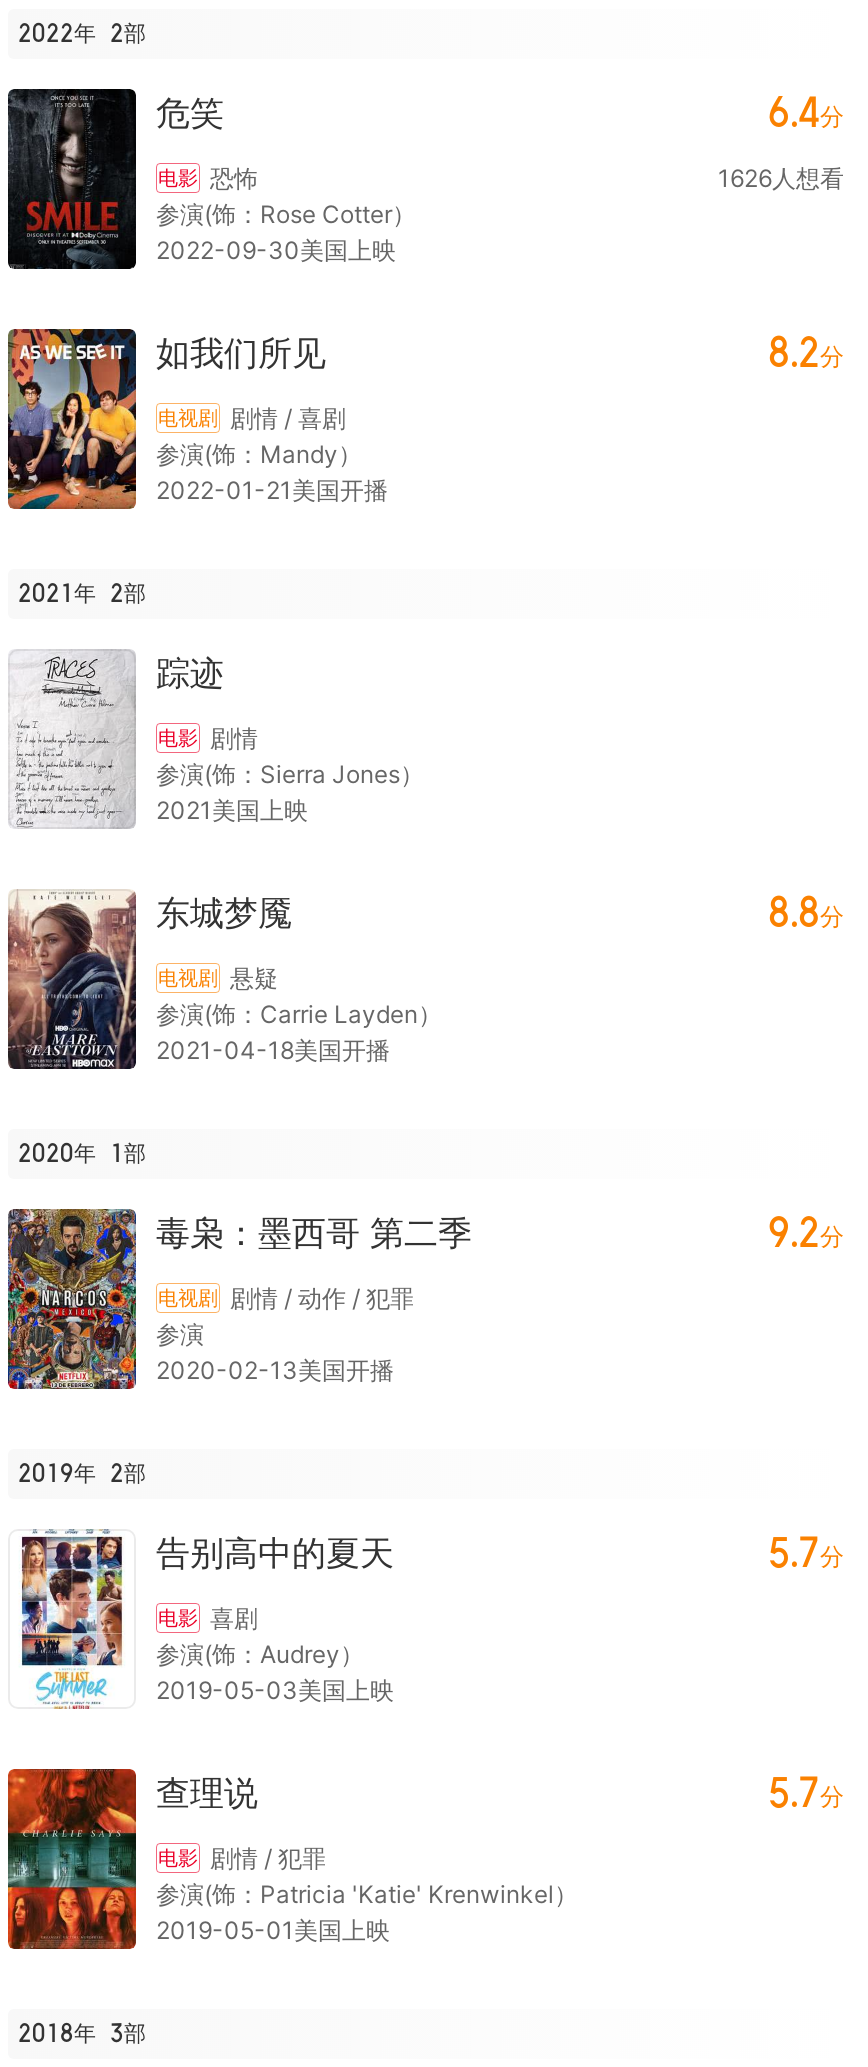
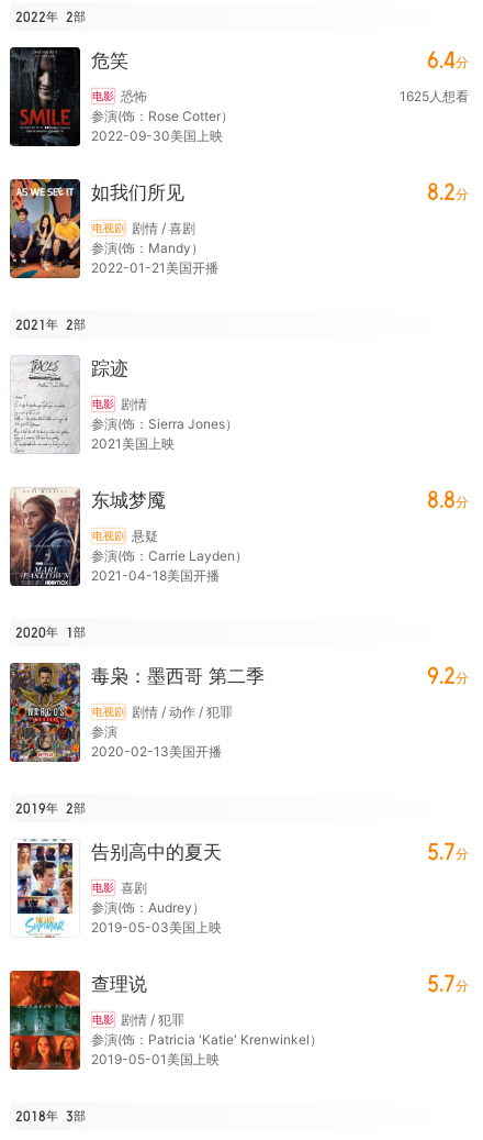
[718,163,844,193] 1626人想看 -> [400,88,469,104] 1625人想看

